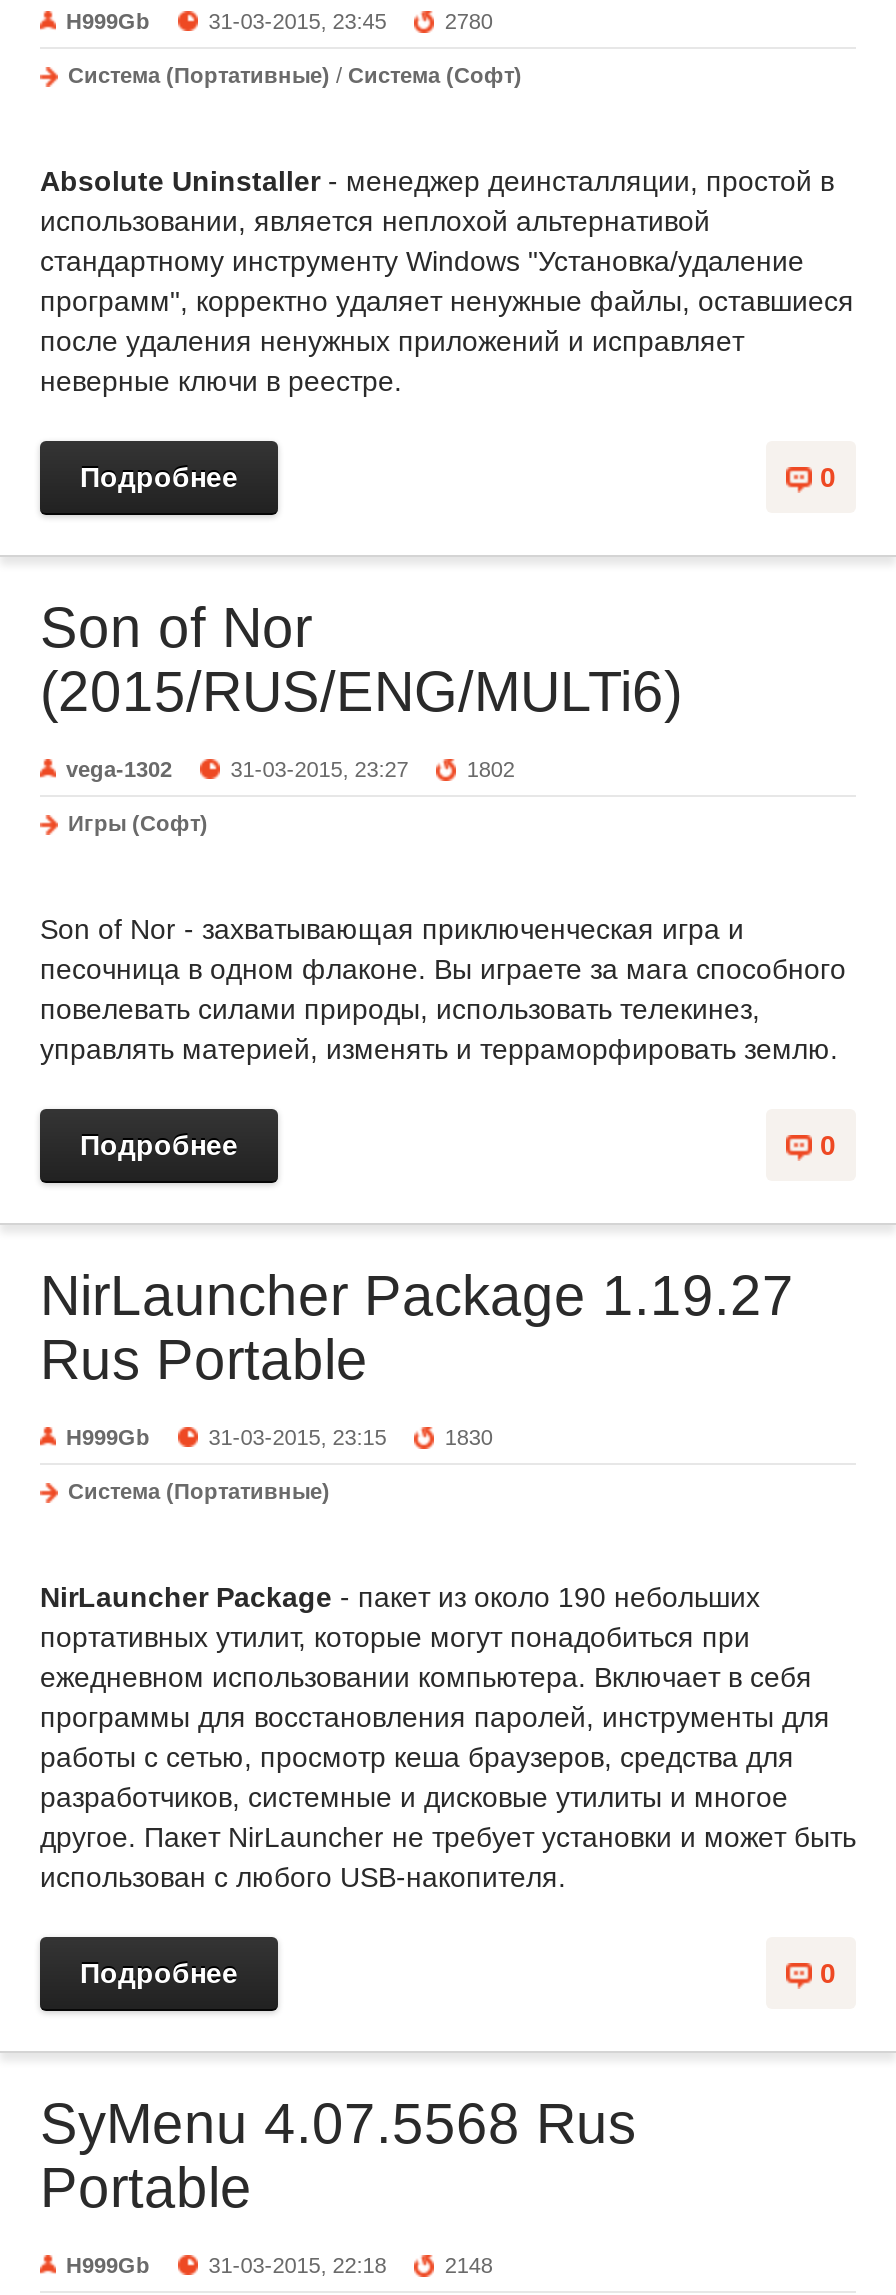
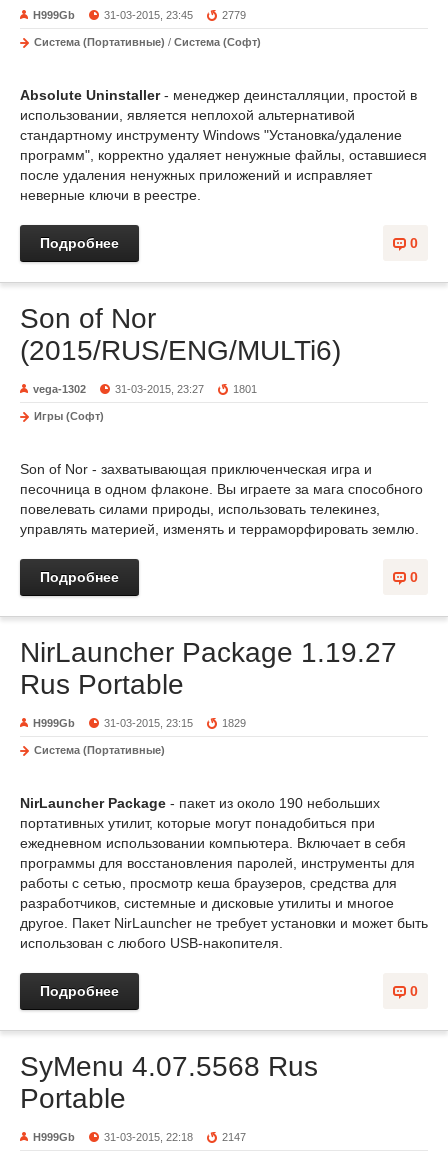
[445,9,493,33] 2780 -> [222,9,246,21] 2779
[467,757,515,781] 1802 -> [233,383,257,395] 1801
[445,1425,493,1449] 1830 -> [222,717,246,729] 1829
[445,2253,493,2277] 2148 -> [222,1131,246,1143] 2147

